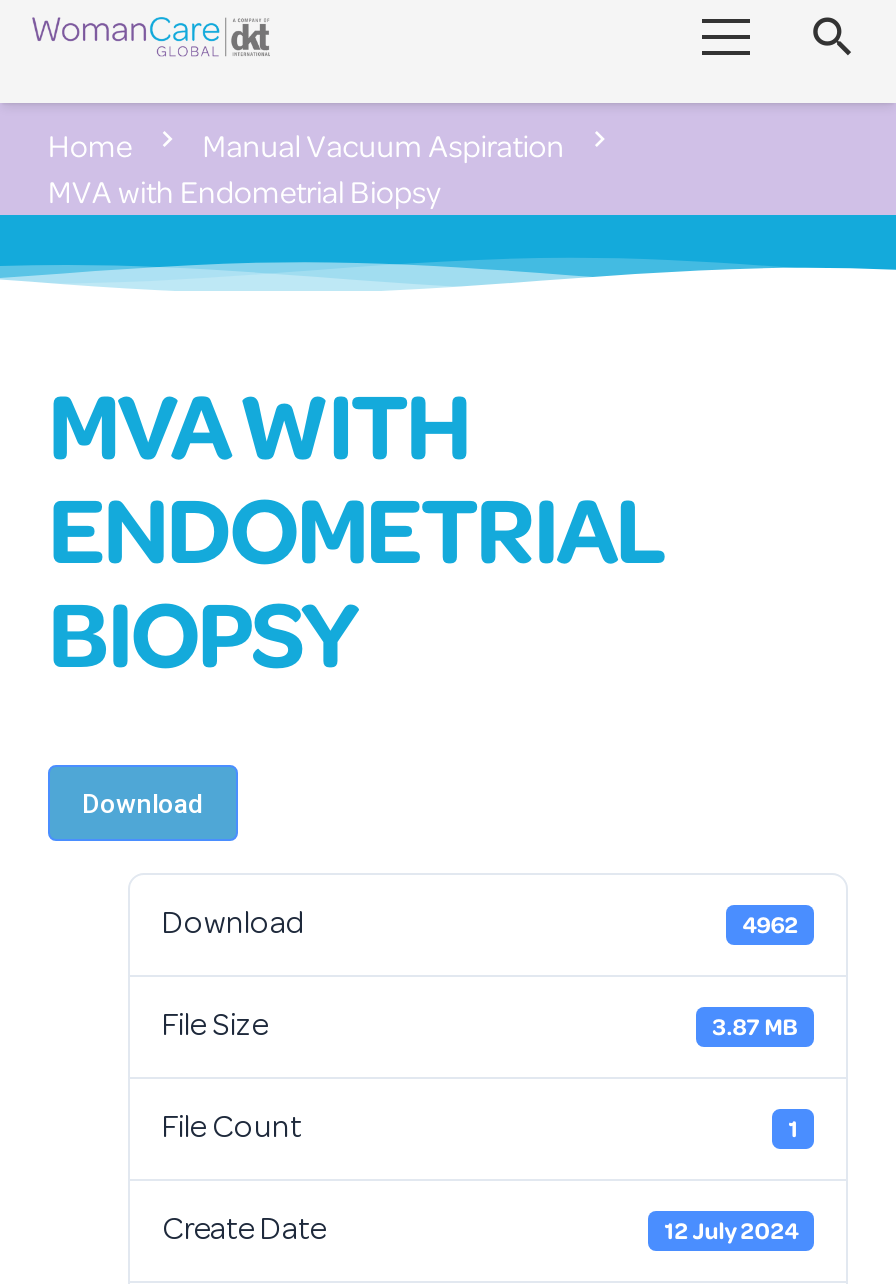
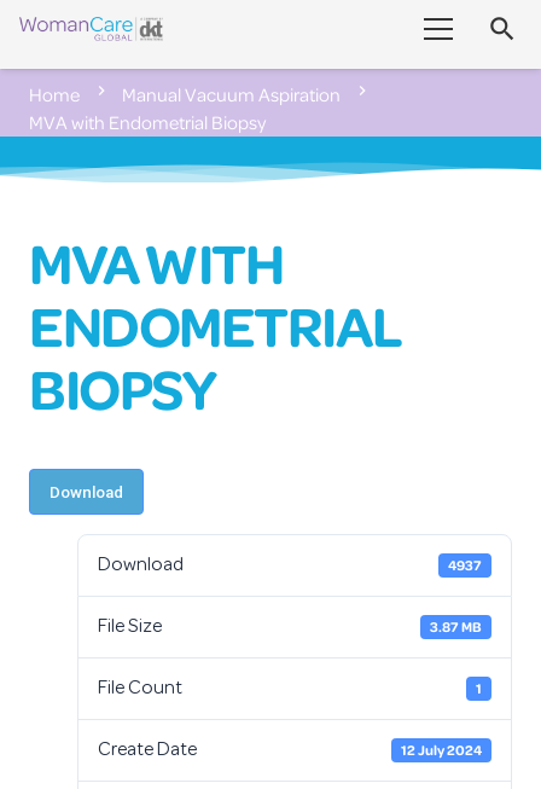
[742,909,798,939] 4962 -> [448,556,482,574] 4937

